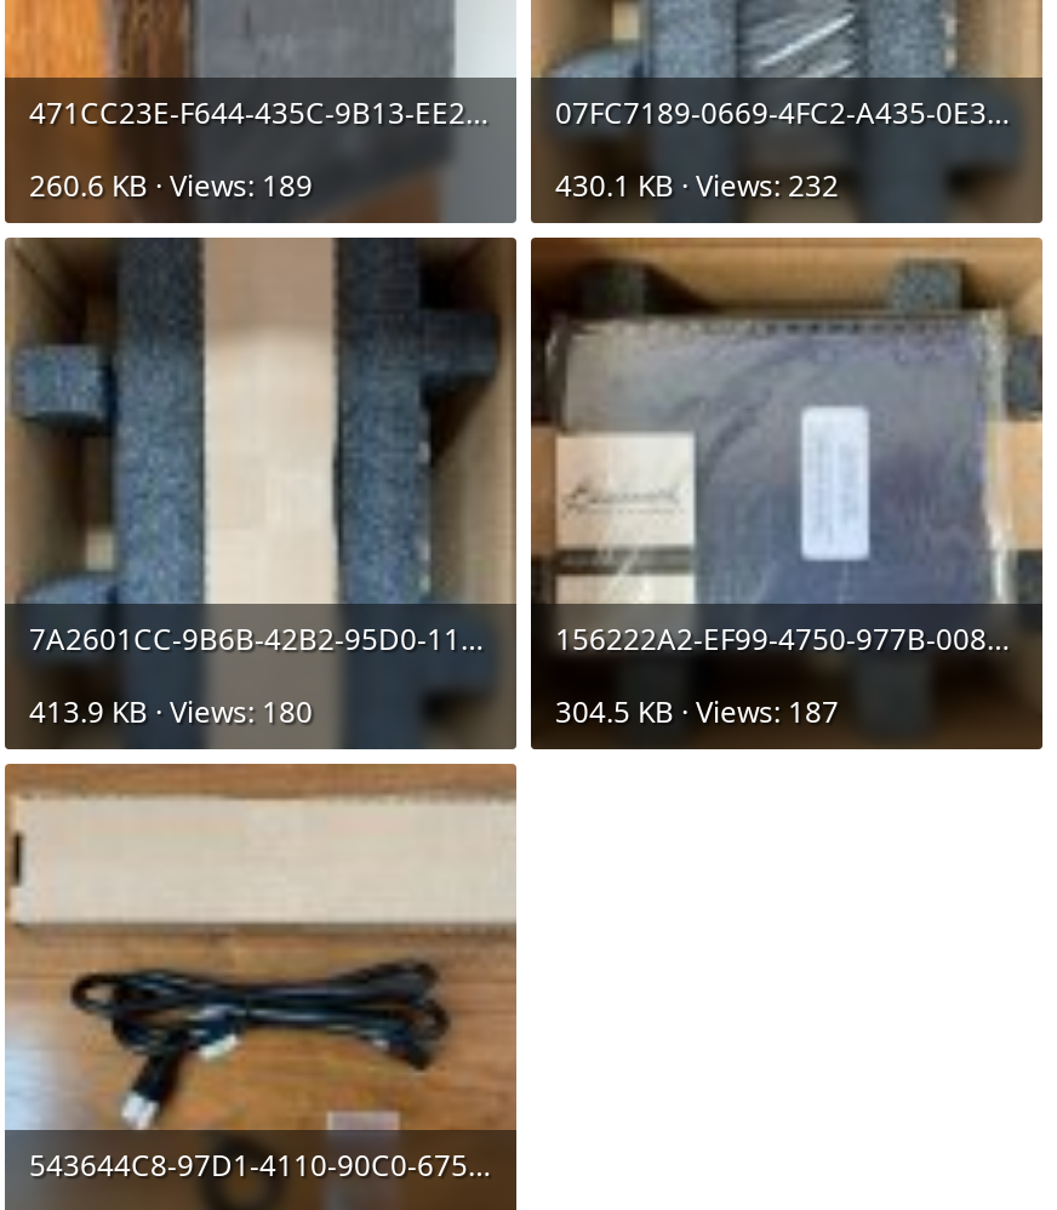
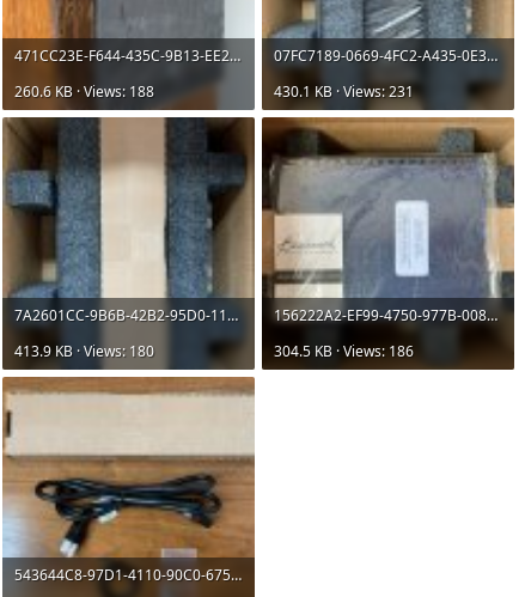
[29,165,313,206] 260.6 KB · Views: 189 -> [14,81,154,102] 260.6 KB · Views: 188
[555,165,839,206] 430.1 KB · Views: 232 -> [274,81,414,102] 430.1 KB · Views: 231
[555,691,839,732] 304.5 KB · Views: 187 -> [274,341,414,361] 304.5 KB · Views: 186

